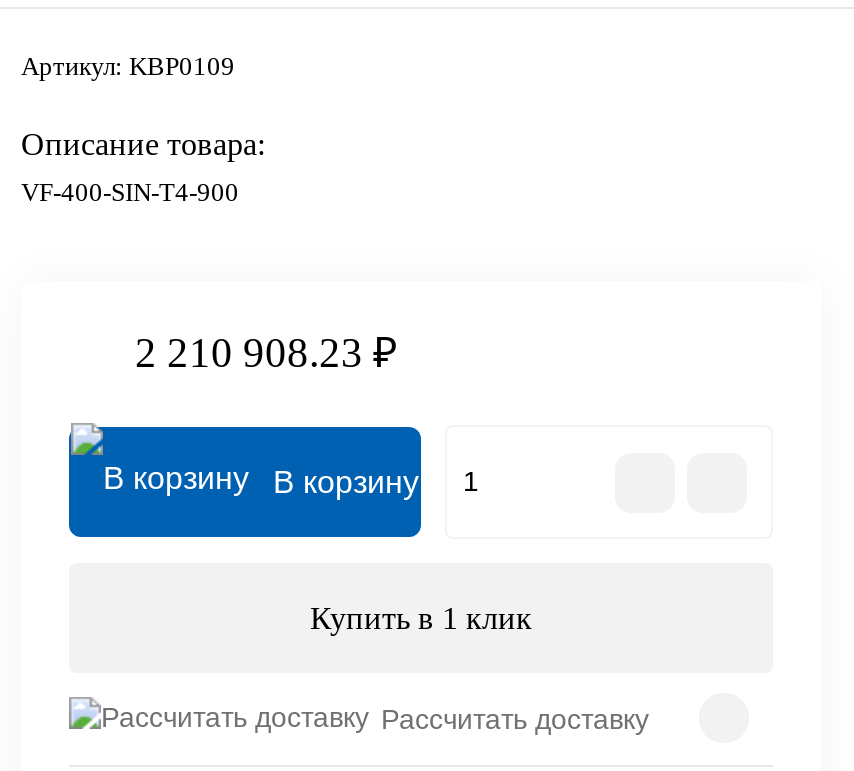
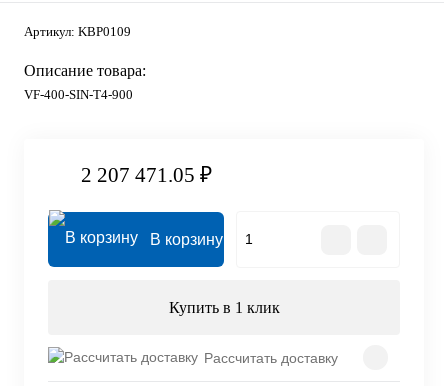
[135,329,397,377] 2 210 908.23 ₽ -> [81,163,212,187] 2 207 471.05 ₽

